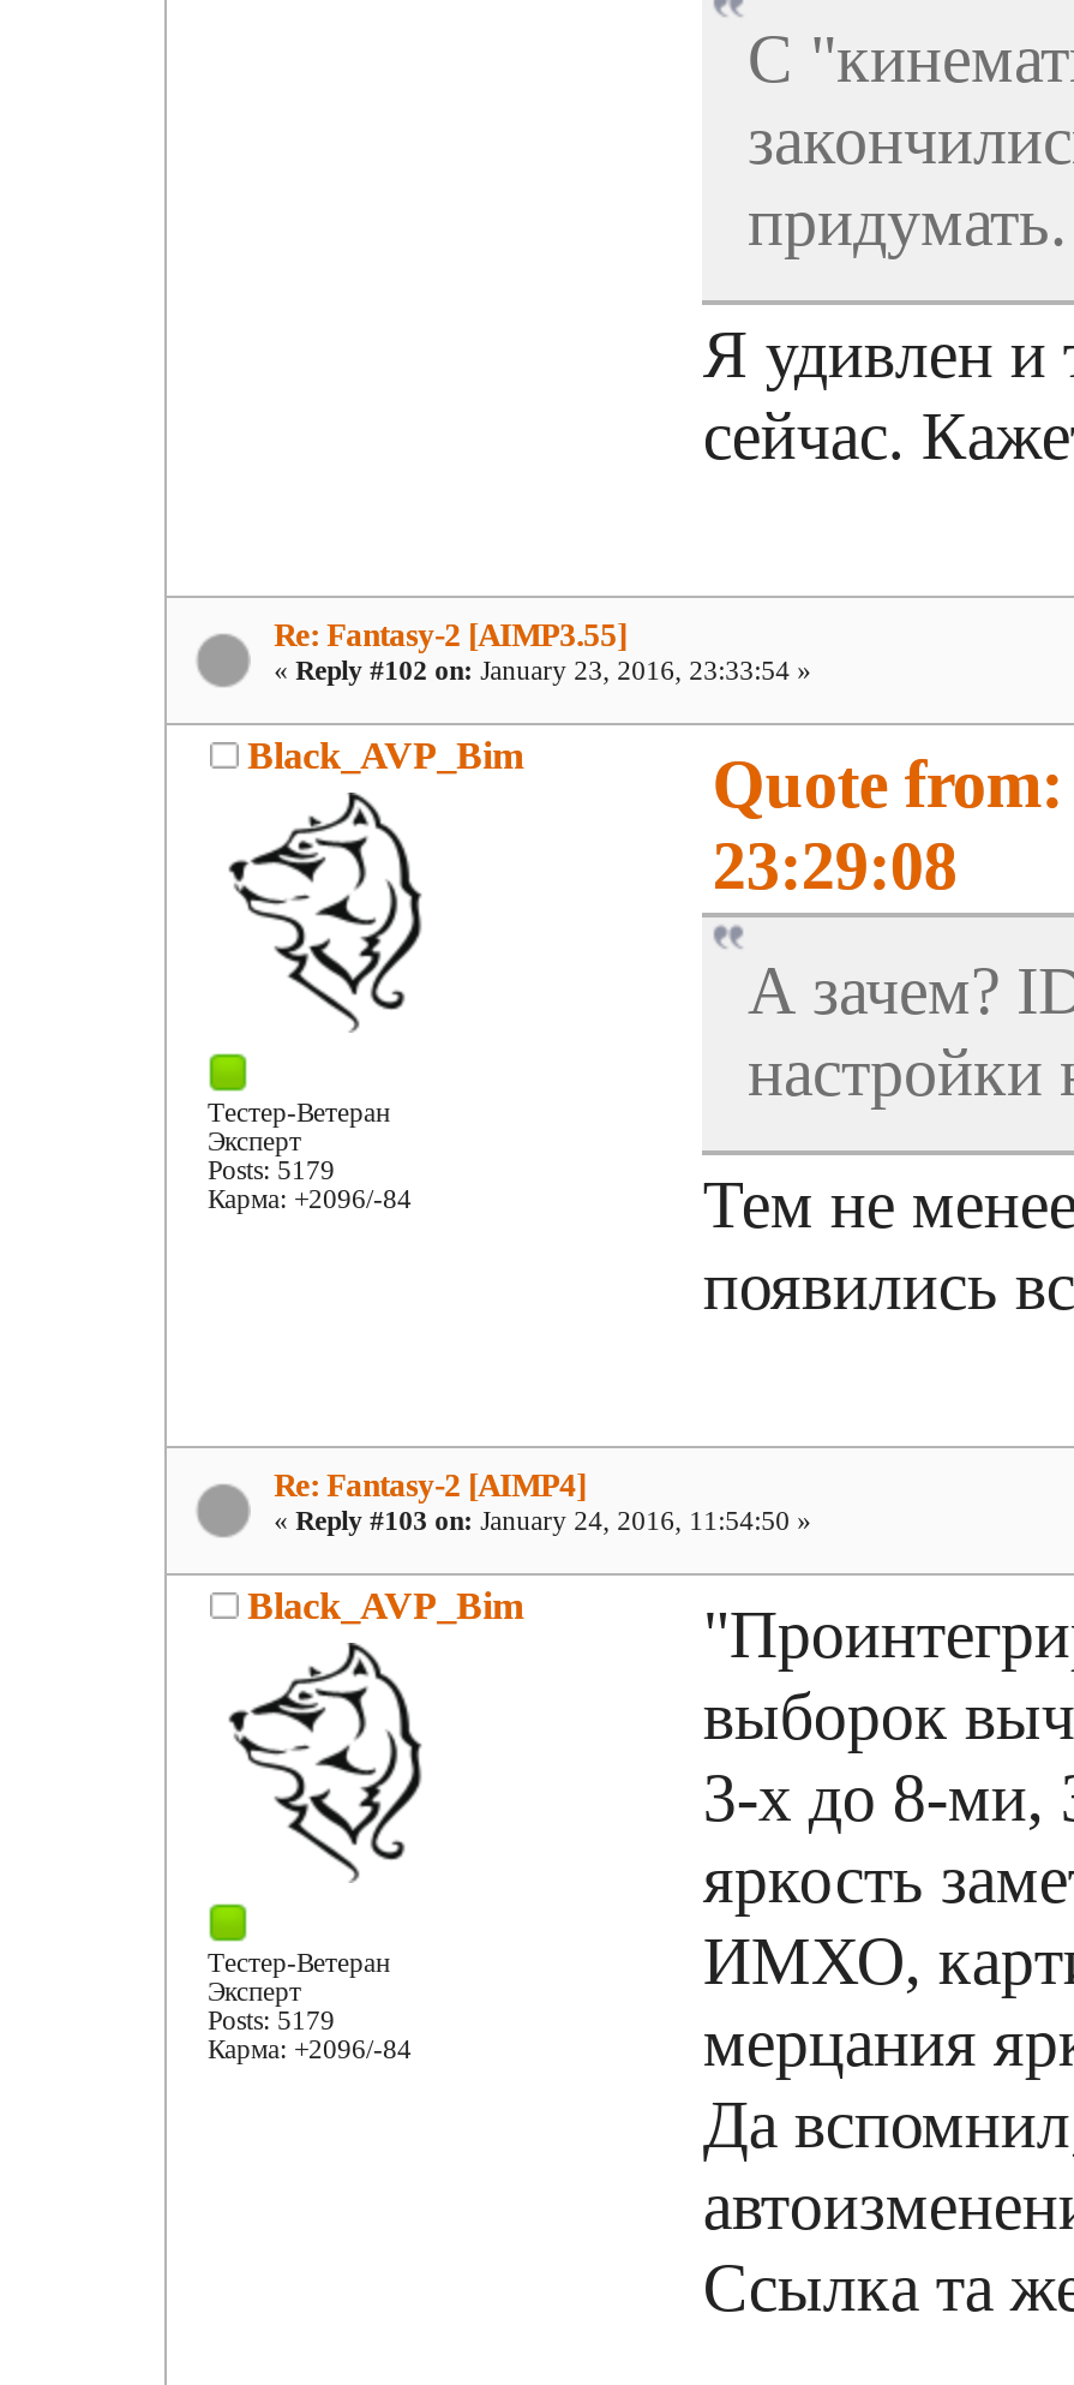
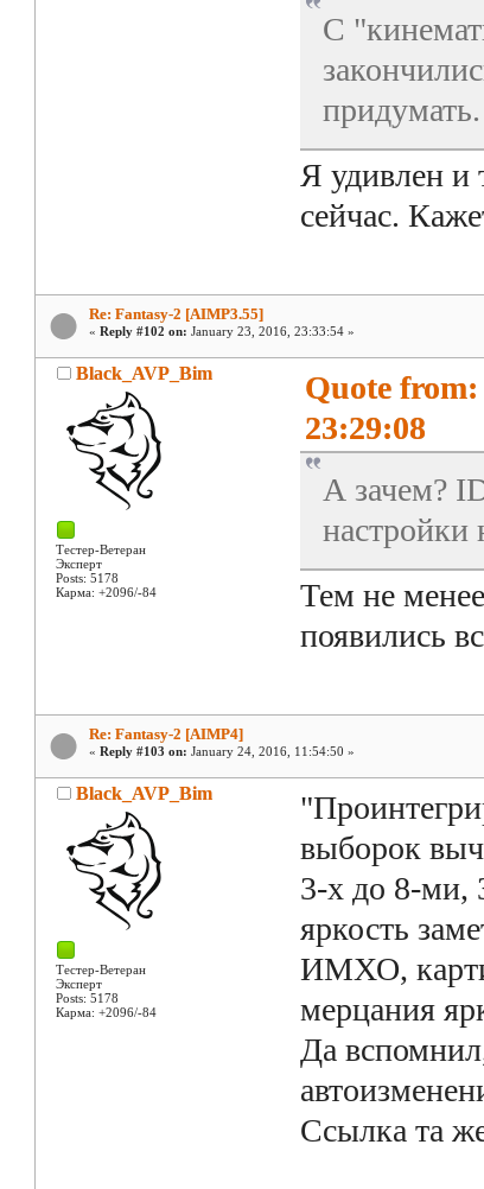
[208,1155,335,1183] Posts: 5179 -> [56,570,119,585] Posts: 5178
[208,2005,335,2034] Posts: 5179 -> [56,990,119,1005] Posts: 5178

